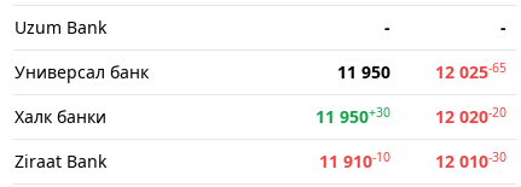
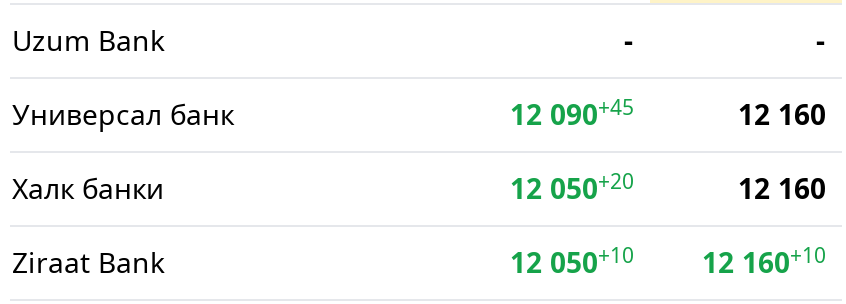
[337,59,506,83] 11 950 | 12 025-65 -> [510,93,826,133] 12 090+45 | 12 160
[316,104,506,128] 11 950+30 | 12 020-20 -> [510,167,826,207] 12 050+20 | 12 160
[319,148,390,173] 11 910-10 -> [510,241,634,281] 12 050+10
[435,148,506,173] 12 010-30 -> [702,241,826,281] 12 160+10

